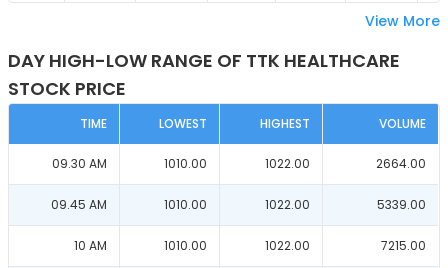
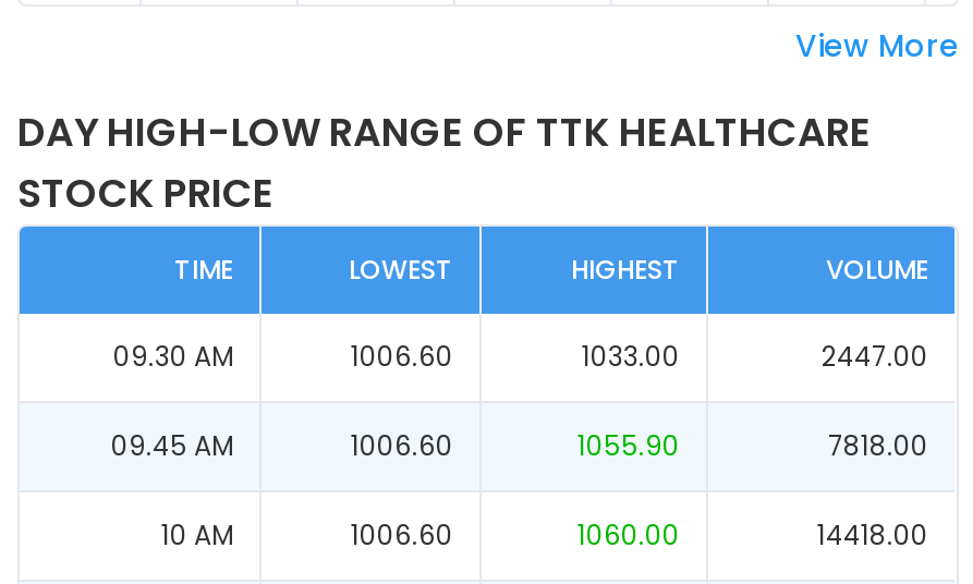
[164,155,207,172] 1010.00 -> [351,338,453,375] 1006.60
[265,155,310,172] 1022.00 -> [582,338,680,375] 1033.00
[376,155,426,172] 2664.00 -> [822,338,928,375] 2447.00
[164,196,207,213] 1010.00 -> [351,427,453,464] 1006.60
[265,196,310,213] 1022.00 -> [577,427,680,464] 1055.90
[377,196,426,213] 5339.00 -> [828,427,928,464] 7818.00
[164,237,207,254] 1010.00 -> [351,516,453,553] 1006.60
[265,237,310,254] 1022.00 -> [577,516,680,553] 1060.00
[381,237,426,254] 7215.00 -> [817,516,928,553] 14418.00

